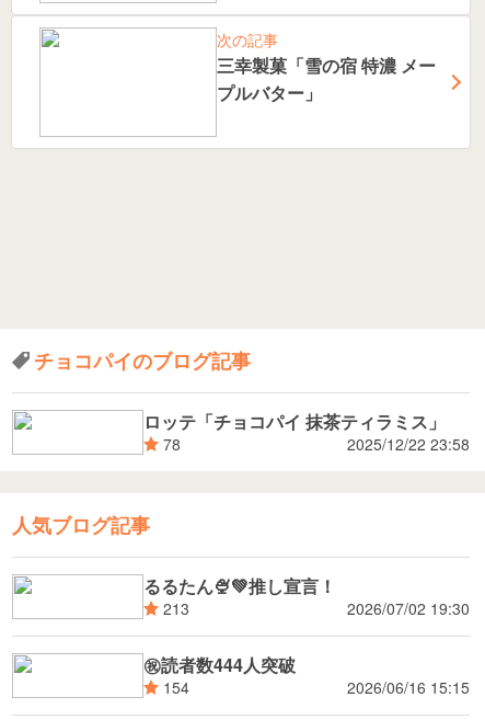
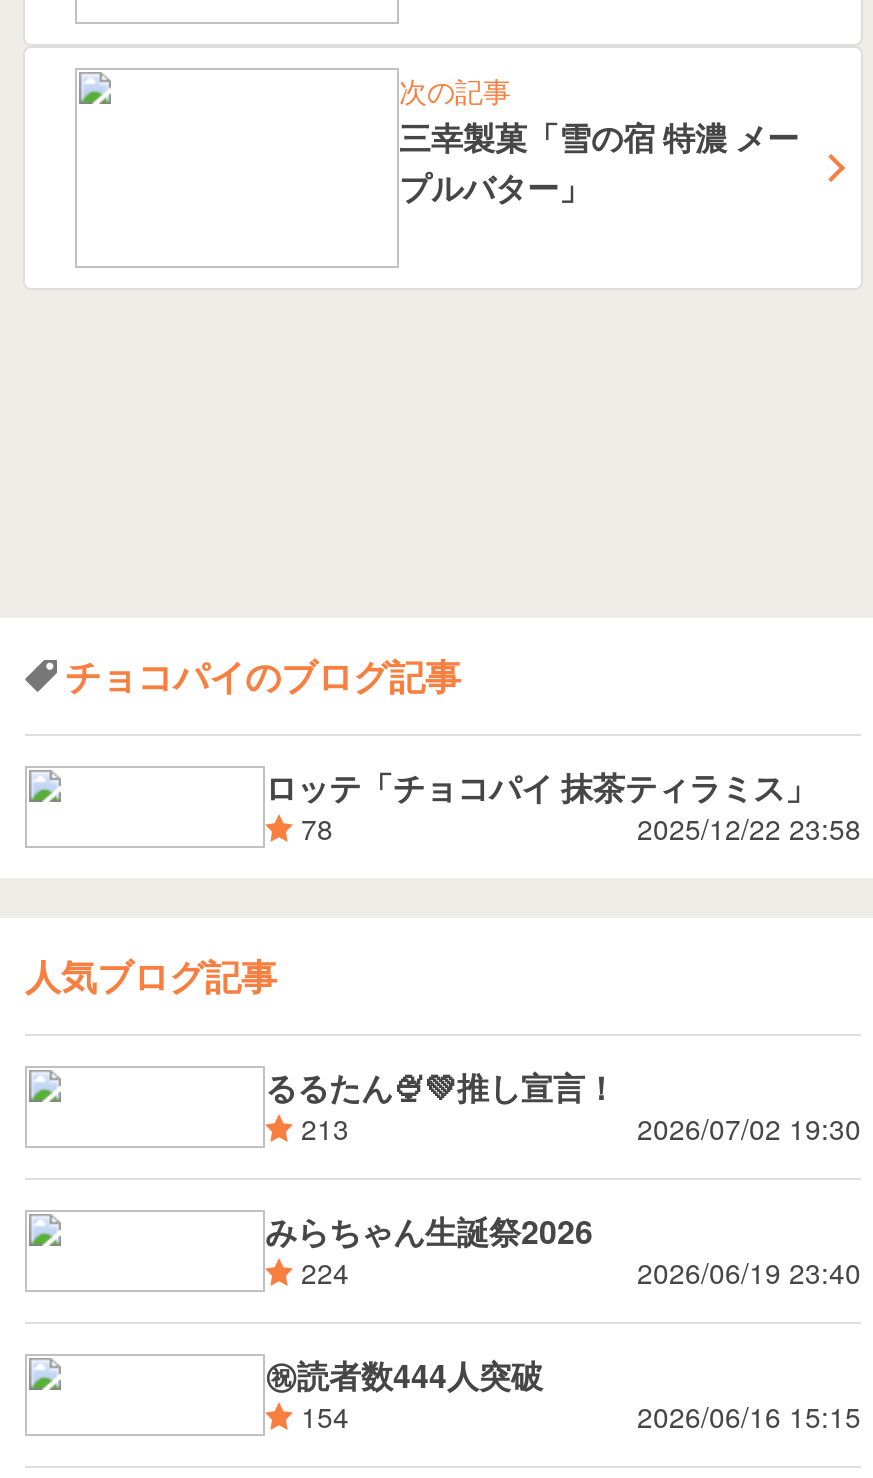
none -> [265,1208,861,1293] みらちゃん生誕祭2026 | 224 | 2026/06/19 23:40

